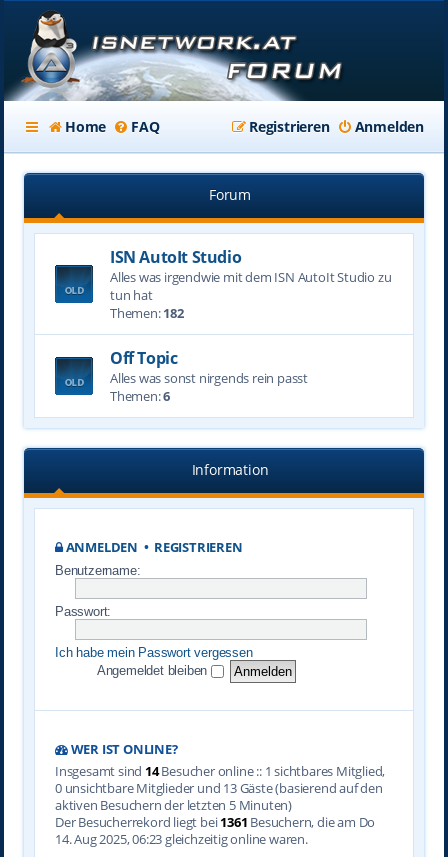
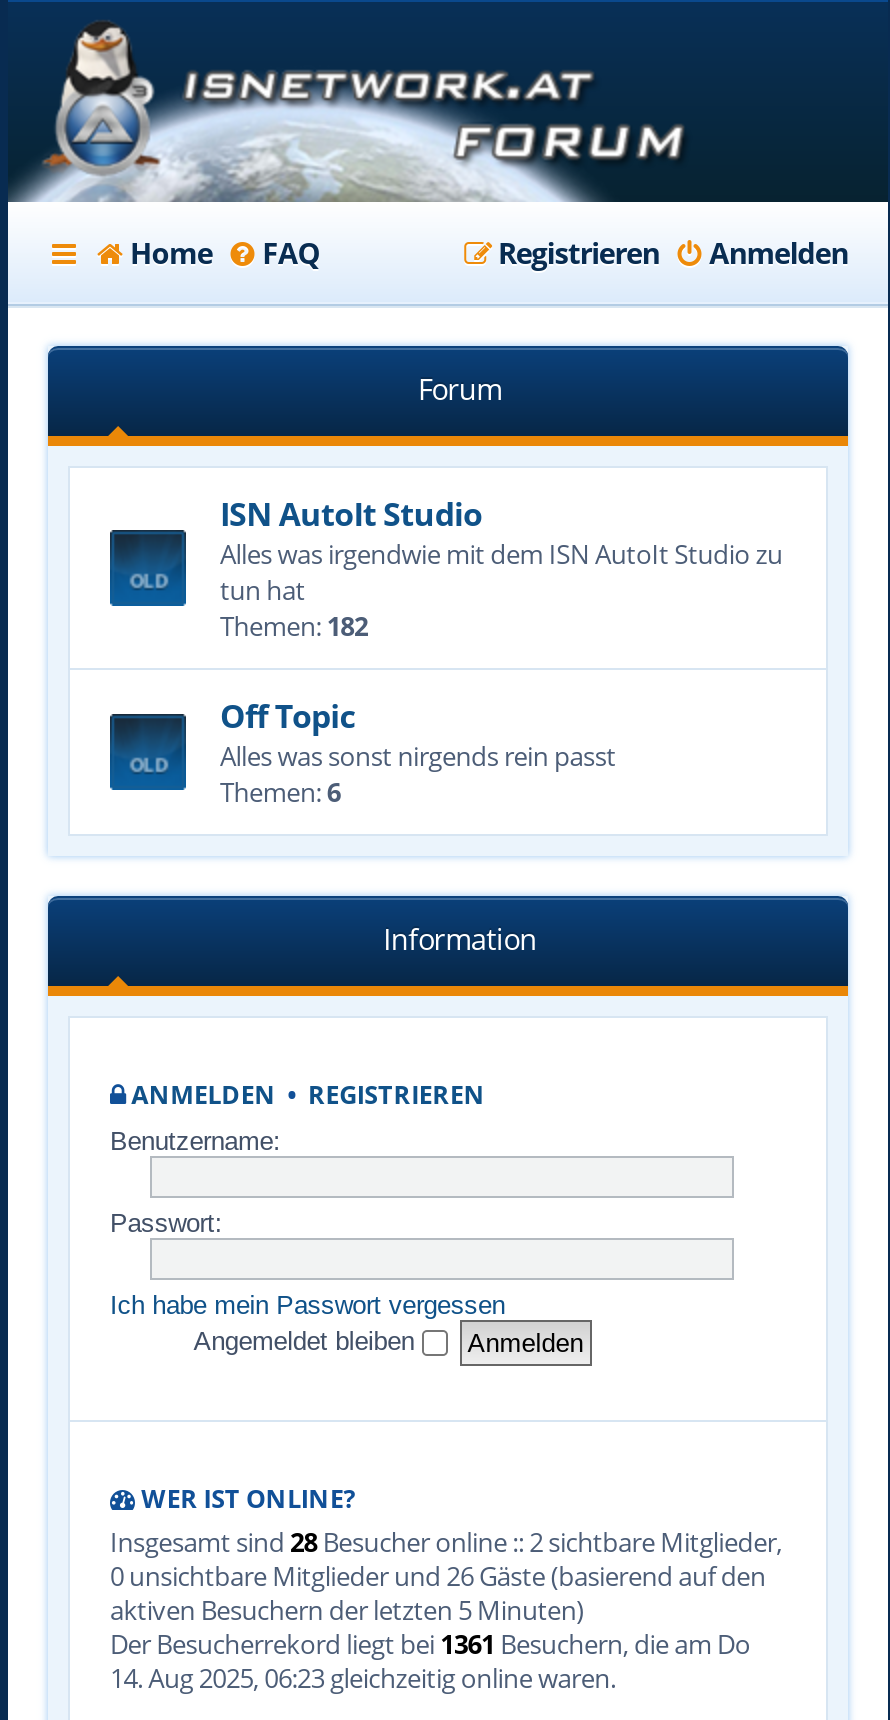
[55,762,385,780] Insgesamt sind 14 Besucher online :: 1 sichtbares Mitglied, -> [110,1524,782,1560] Insgesamt sind 28 Besucher online :: 2 sichtbare Mitglieder,
[55,779,383,797] 0 unsichtbare Mitglieder und 13 Gäste (basierend auf den -> [110,1558,766,1594] 0 unsichtbare Mitglieder und 26 Gäste (basierend auf den

